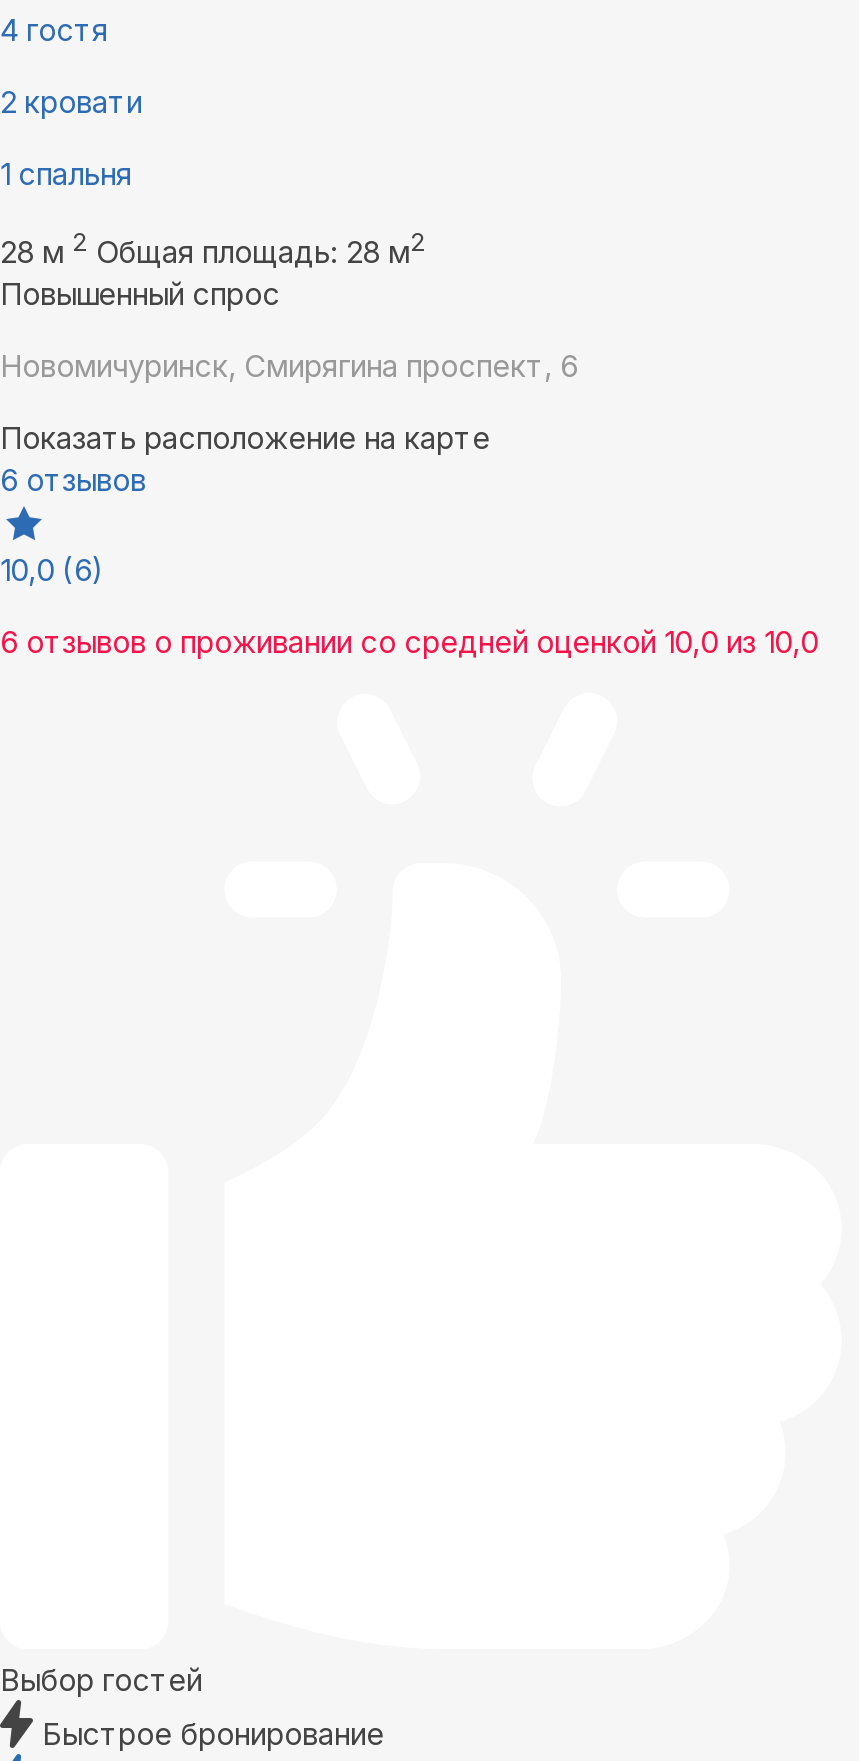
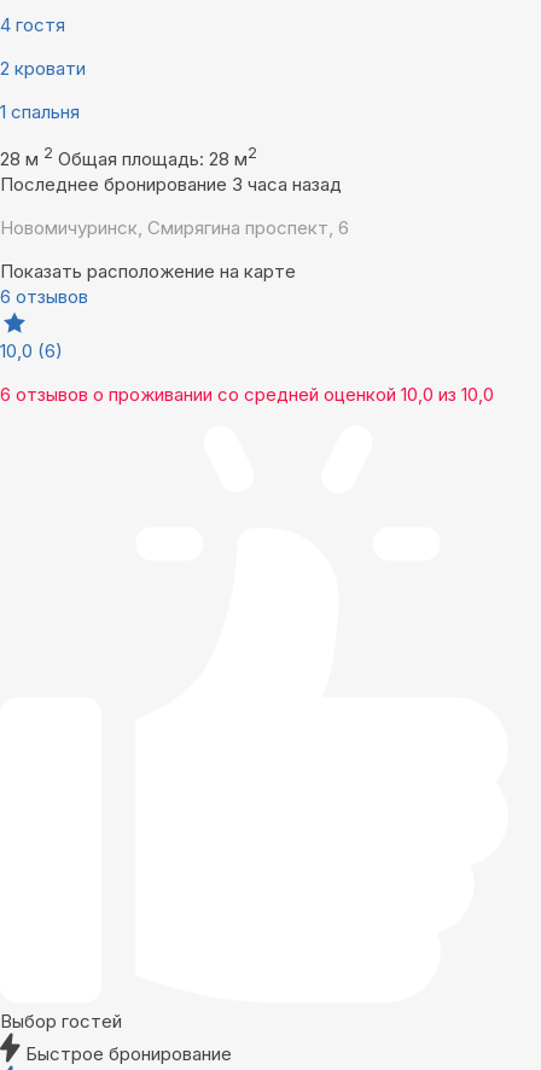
[0,275,280,313] Повышенный спрос -> [0,173,342,196] Последнее бронирование 3 часа назад

